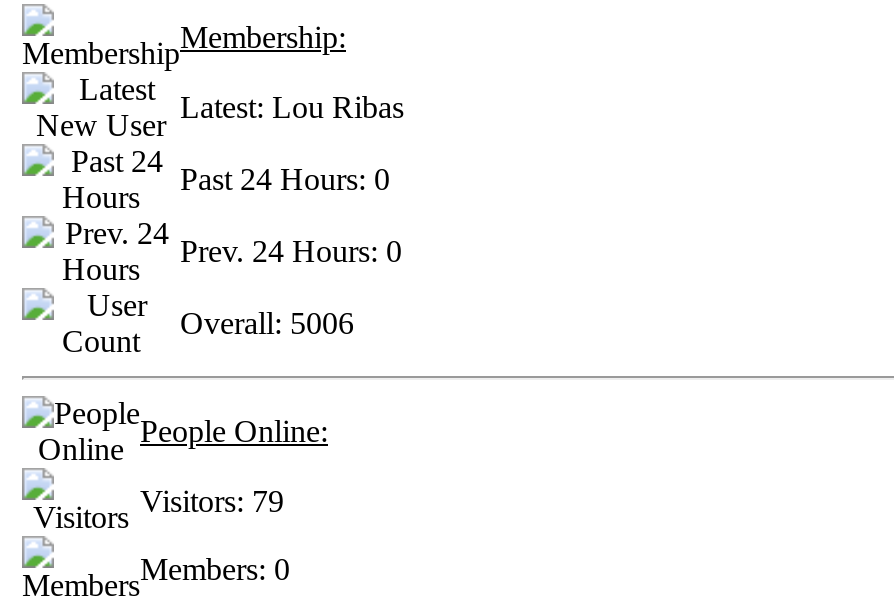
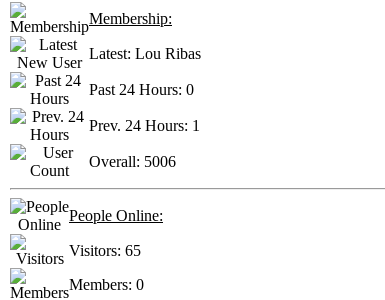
[180,234,402,268] Prev. 24 Hours: 0 -> [89,117,200,134] Prev. 24 Hours: 1
[140,484,284,518] Visitors: 79 -> [69,242,141,259] Visitors: 65

